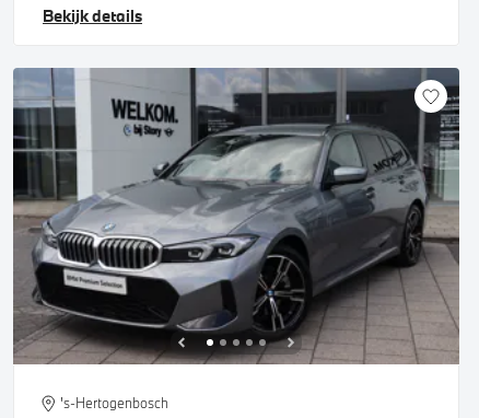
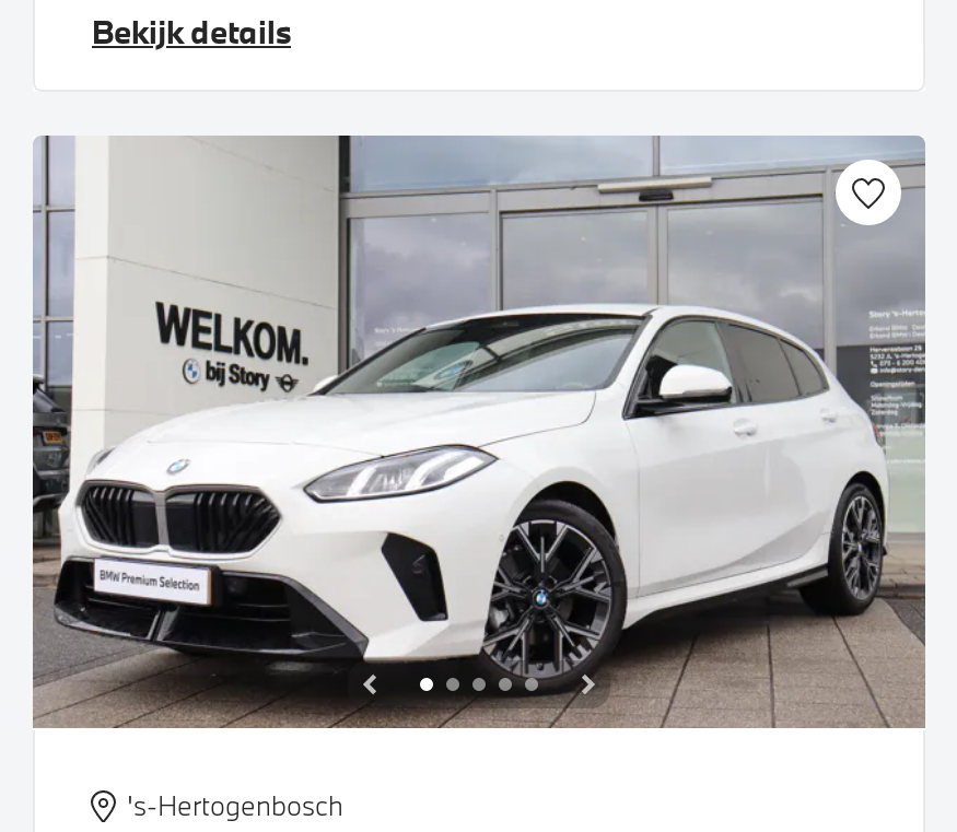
[12,67,459,363] [image] -> [33,136,925,724] [image]

